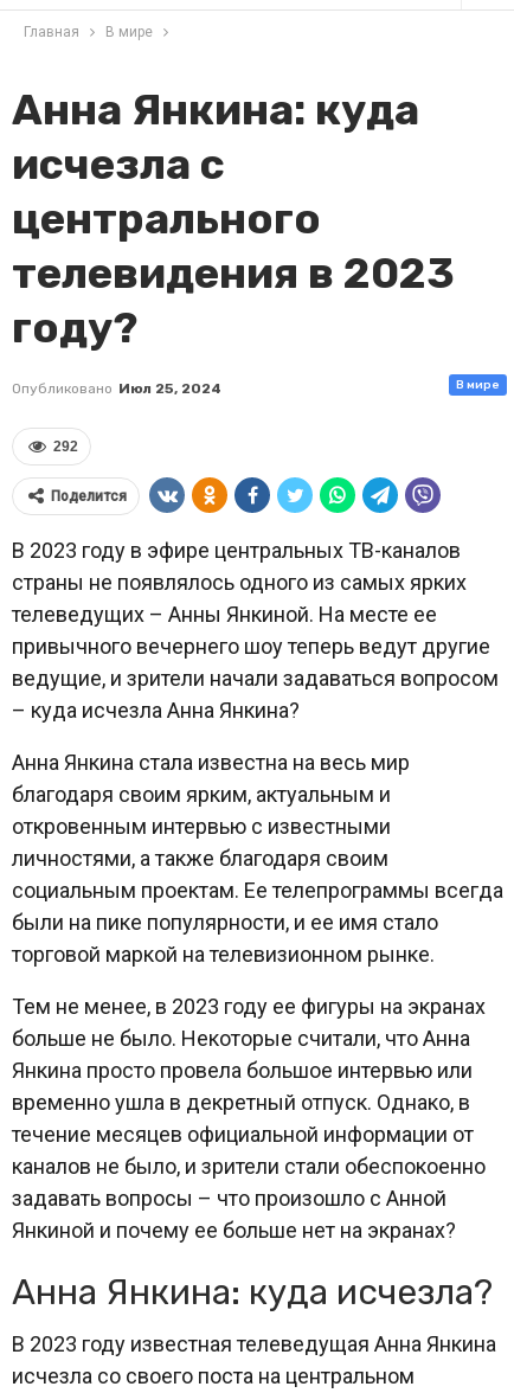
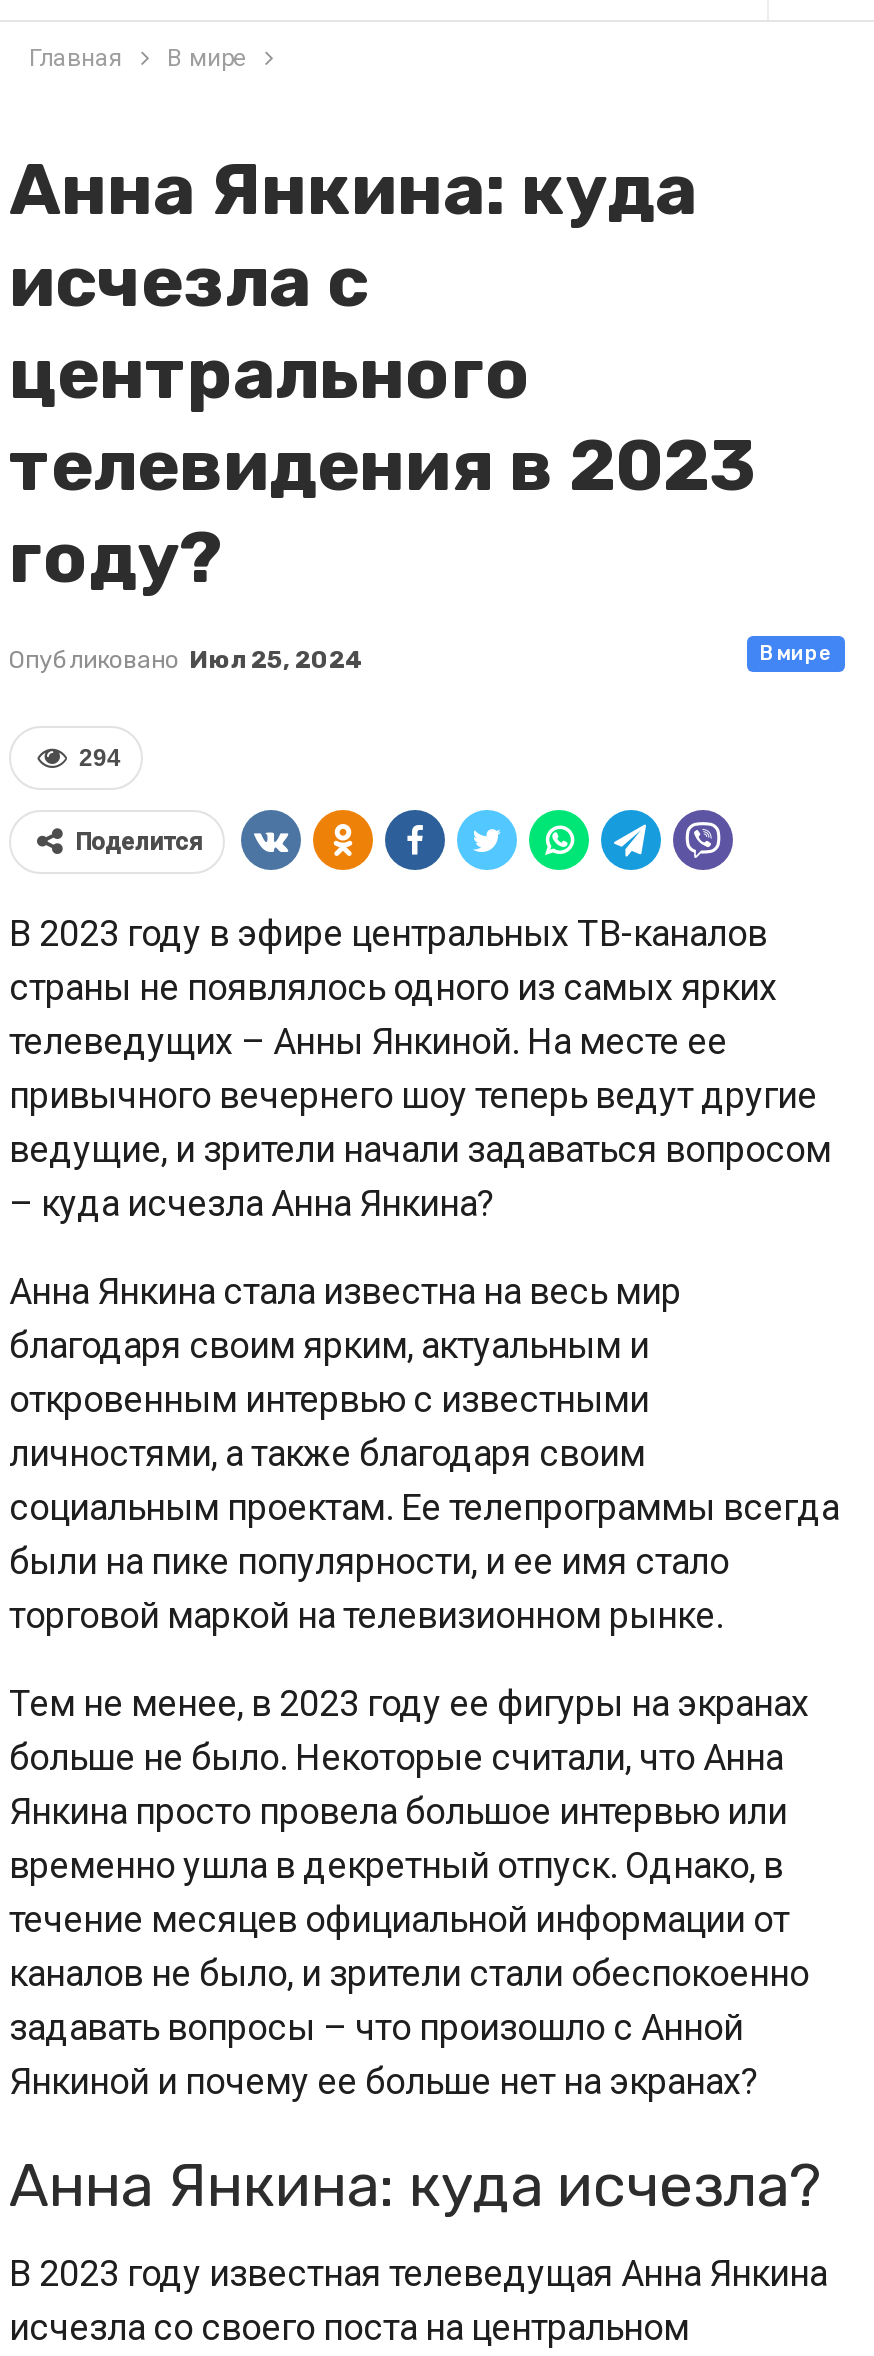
[53,438,78,455] 292 -> [79,744,121,772] 294

